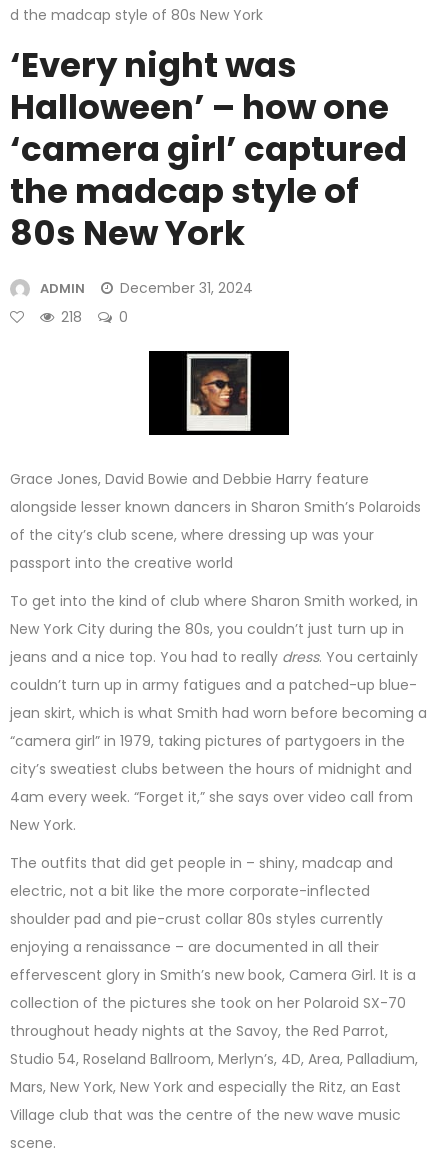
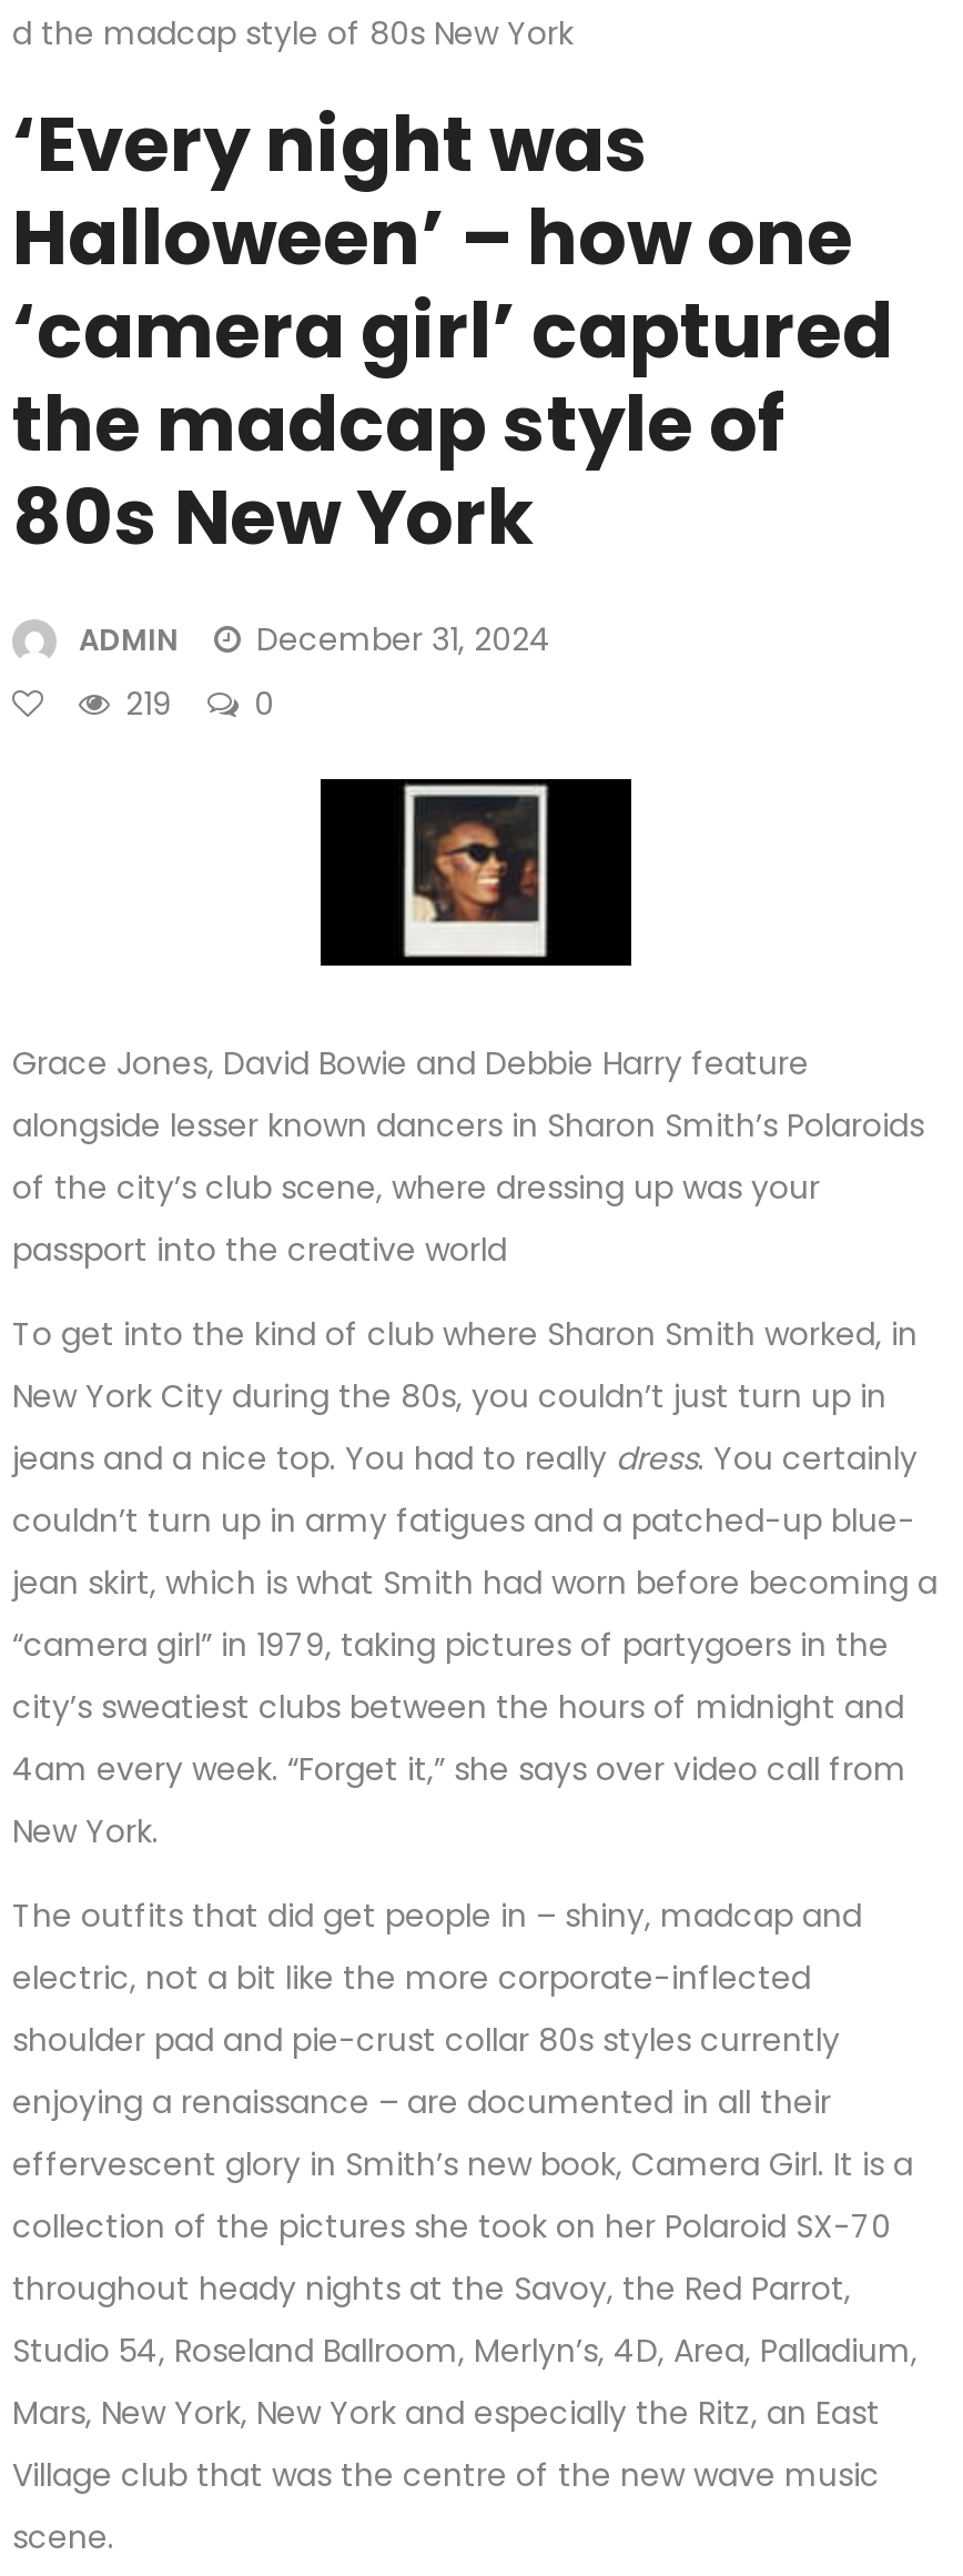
[61,307,128,327] 218 0 -> [125,681,274,726] 219 0

